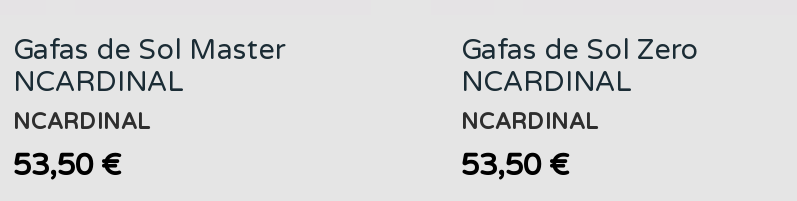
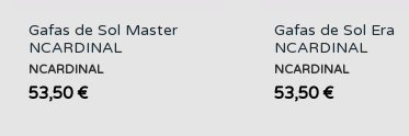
[461,33,699,67] Gafas de Sol Zero -> [274,21,395,39] Gafas de Sol Era

